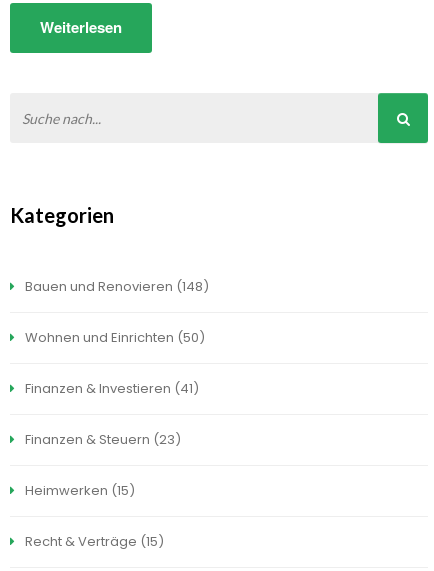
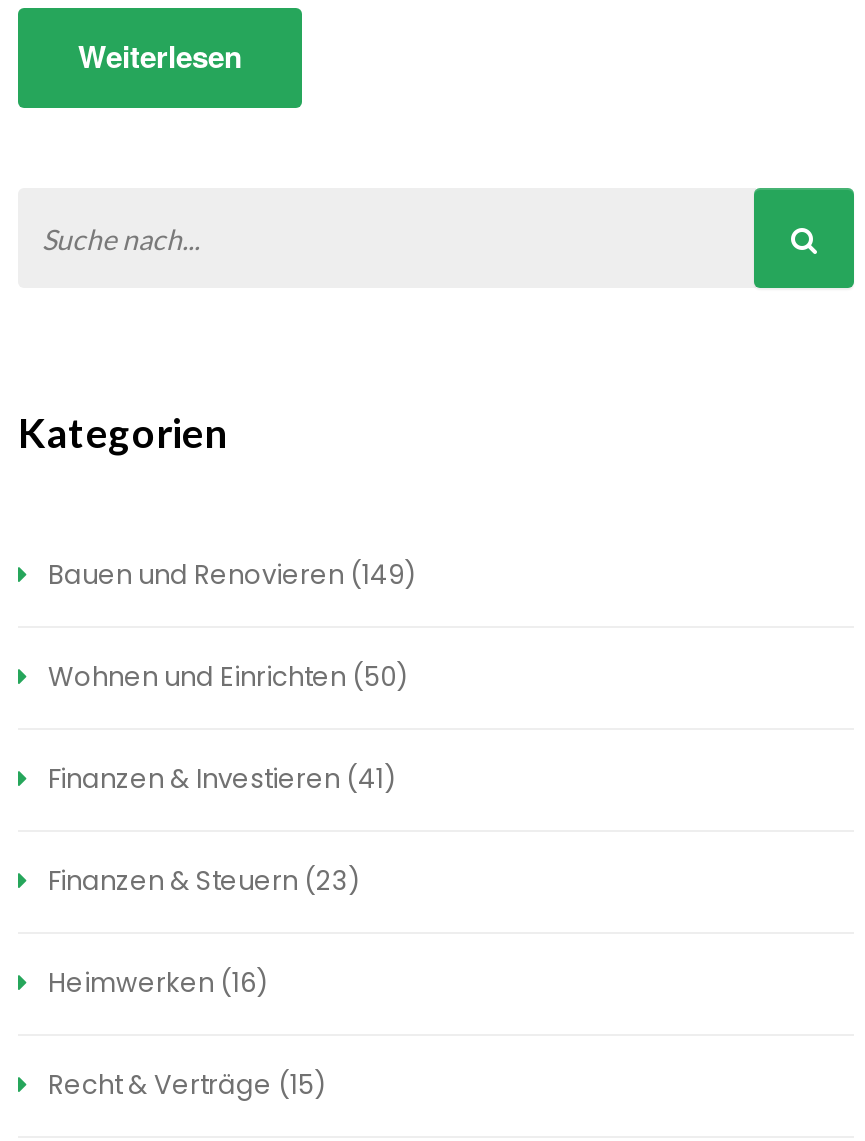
[22,277,209,296] Bauen und Renovieren (148) -> [42,556,416,594] Bauen und Renovieren (149)
[22,481,135,500] Heimwerken (15) -> [42,964,268,1002] Heimwerken (16)

